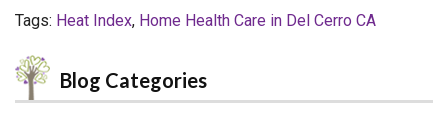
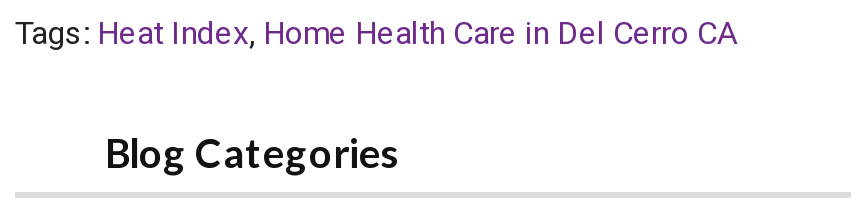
[15,55,51,101] [image] -> none

